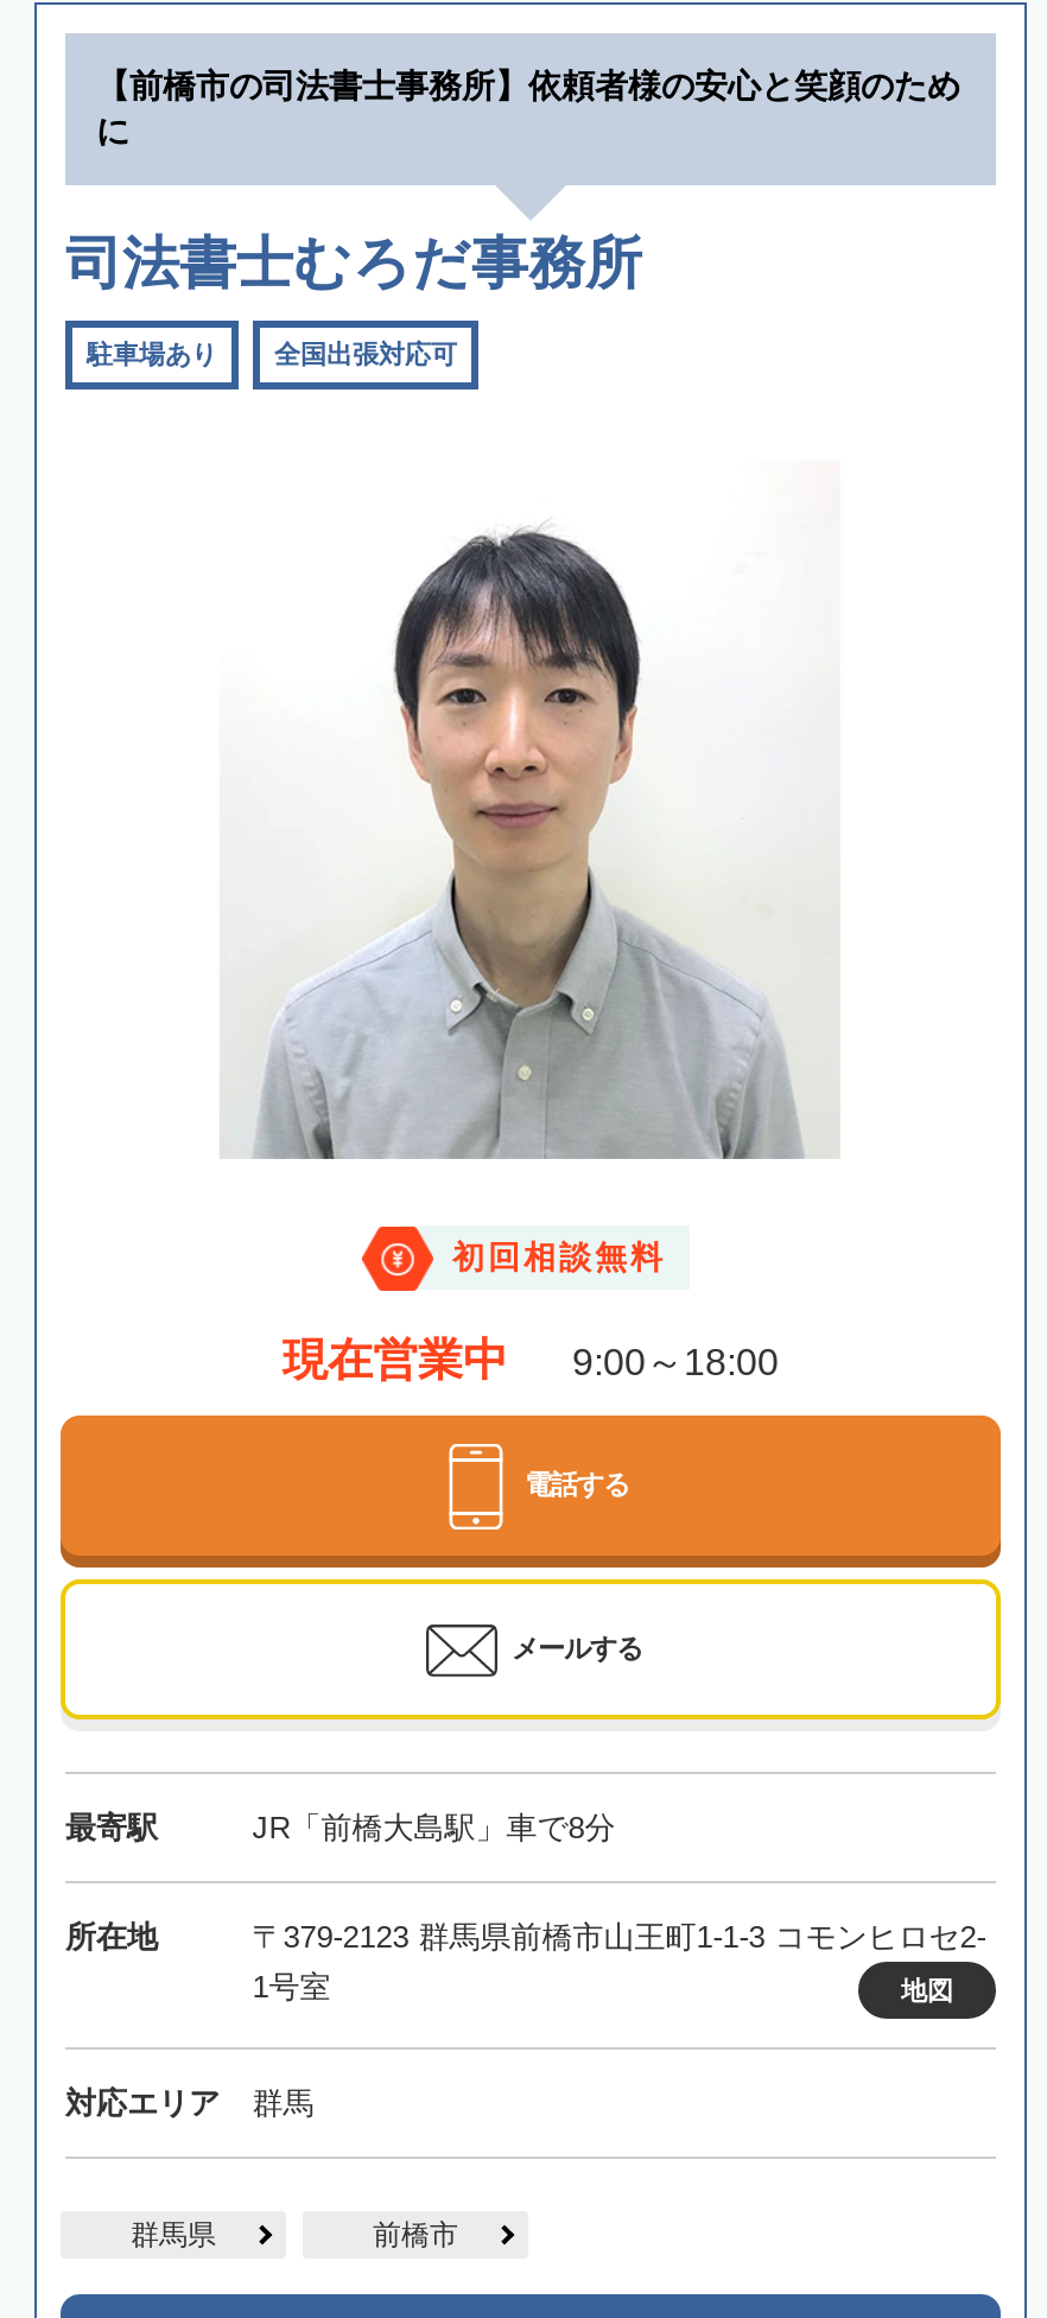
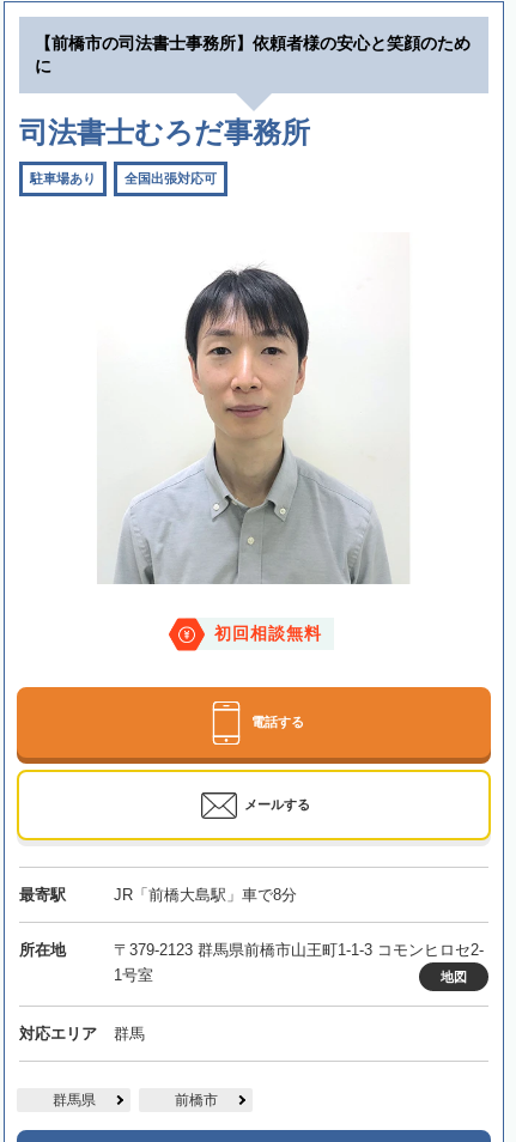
[283,1335,779,1385] 現在営業中 | 9:00～18:00 -> none

